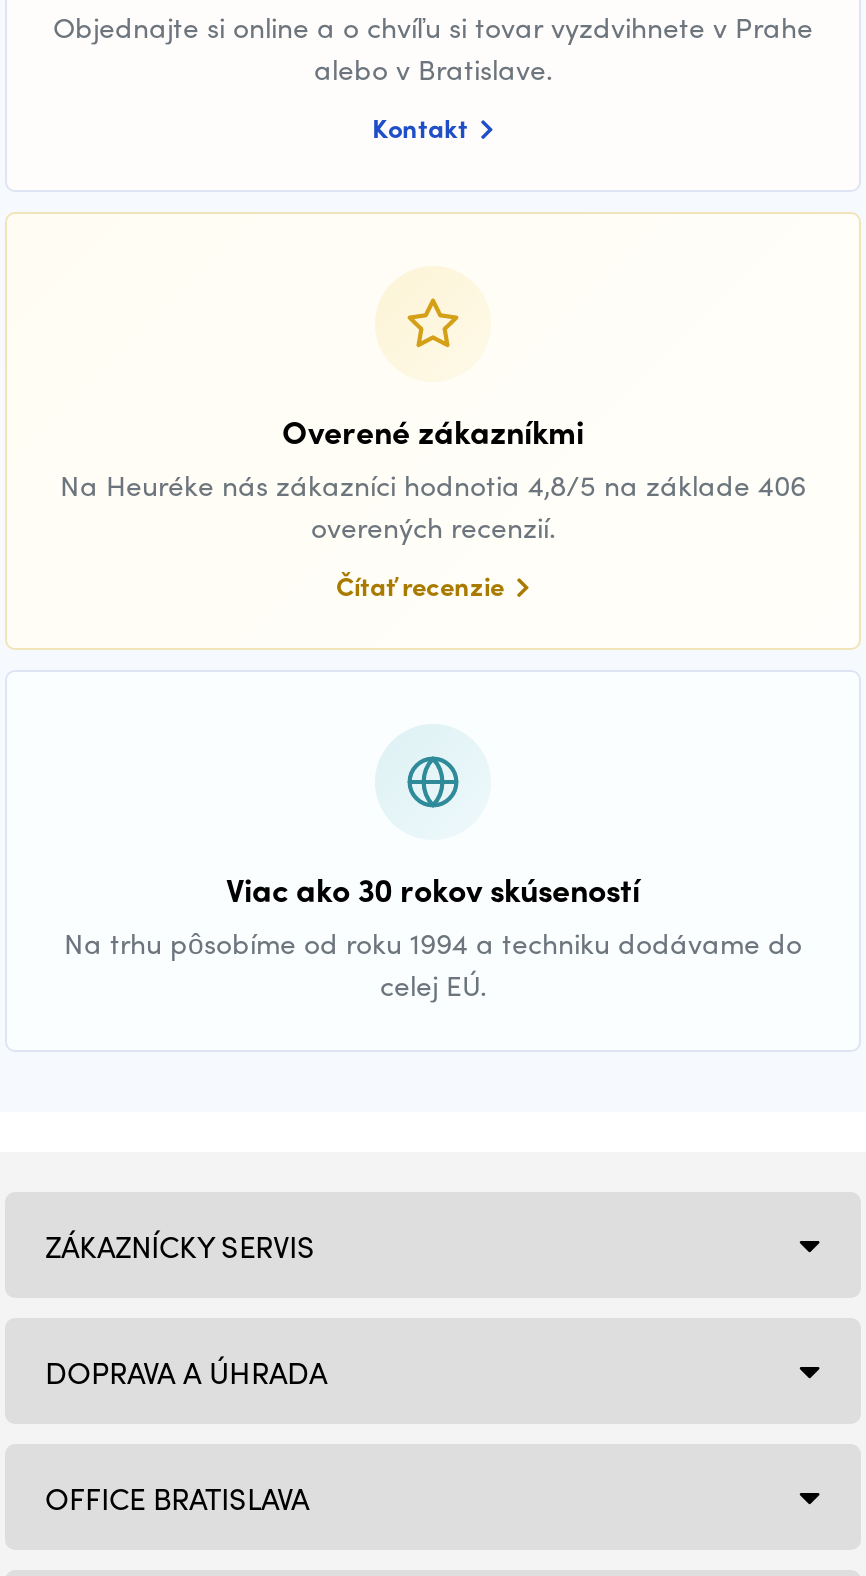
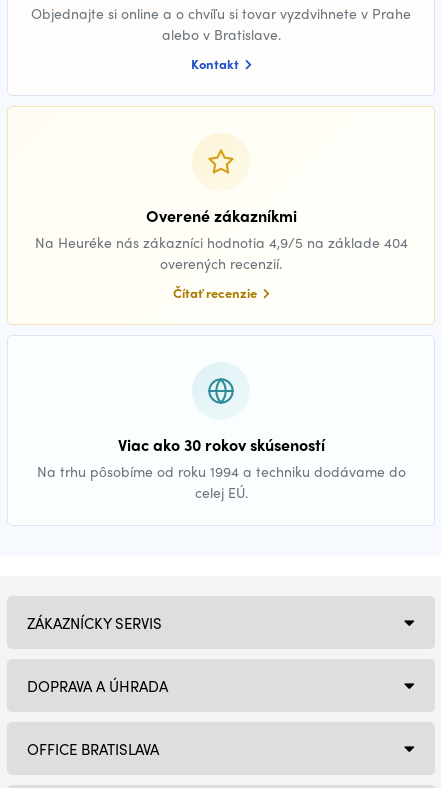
[60,464,806,504] Na Heuréke nás zákazníci hodnotia 4,8/5 na základe 406 -> [34,232,407,252] Na Heuréke nás zákazníci hodnotia 4,9/5 na základe 404

